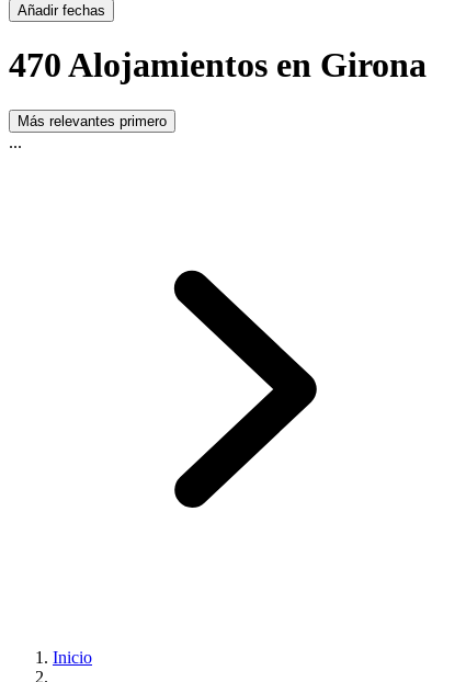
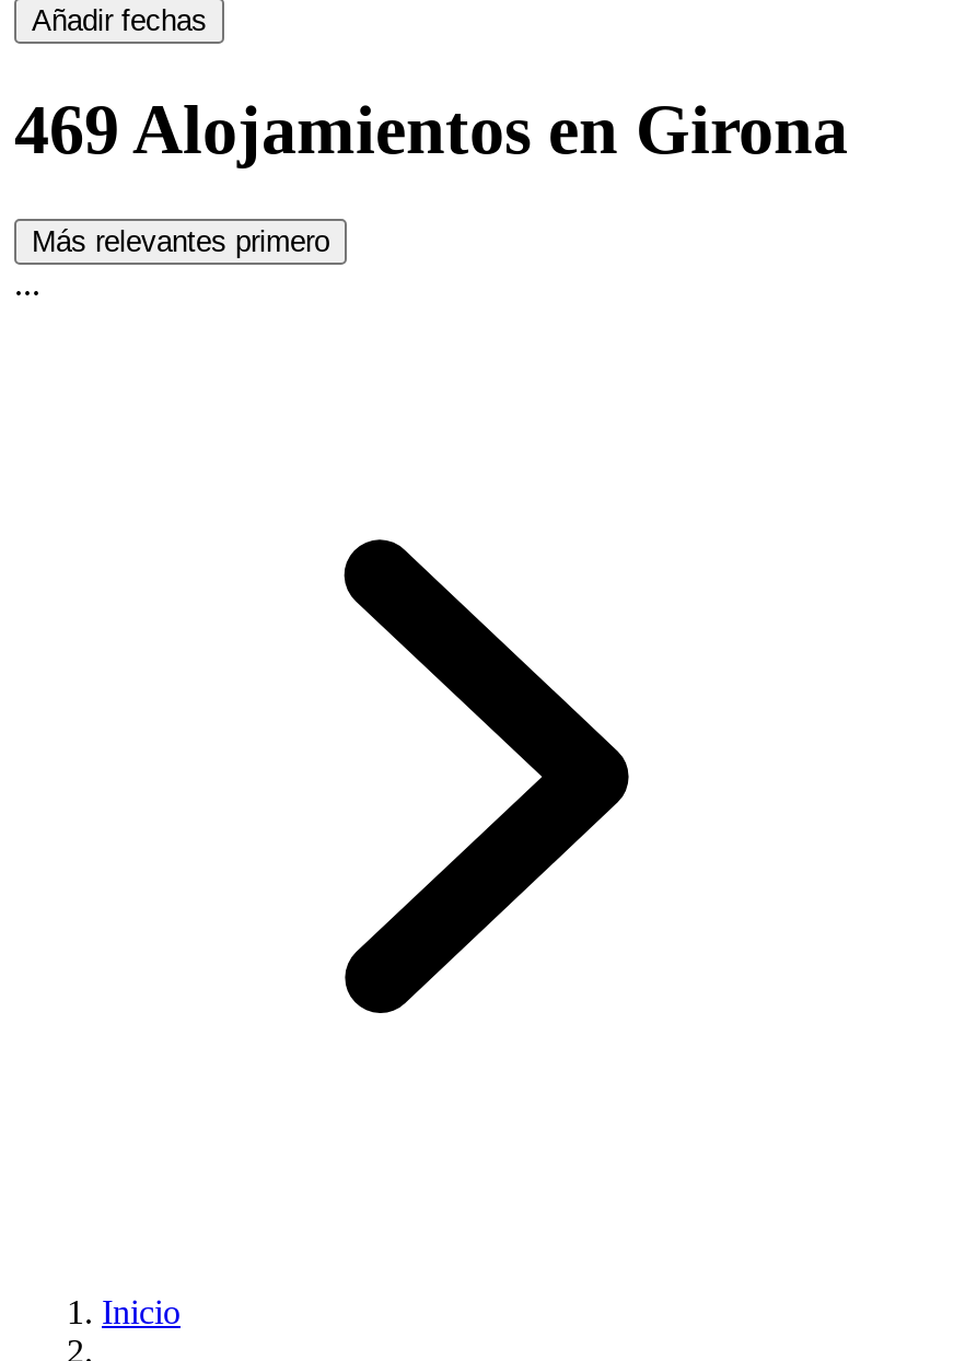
[9,45,427,85] 470 Alojamientos en Girona -> [14,91,848,169] 469 Alojamientos en Girona

